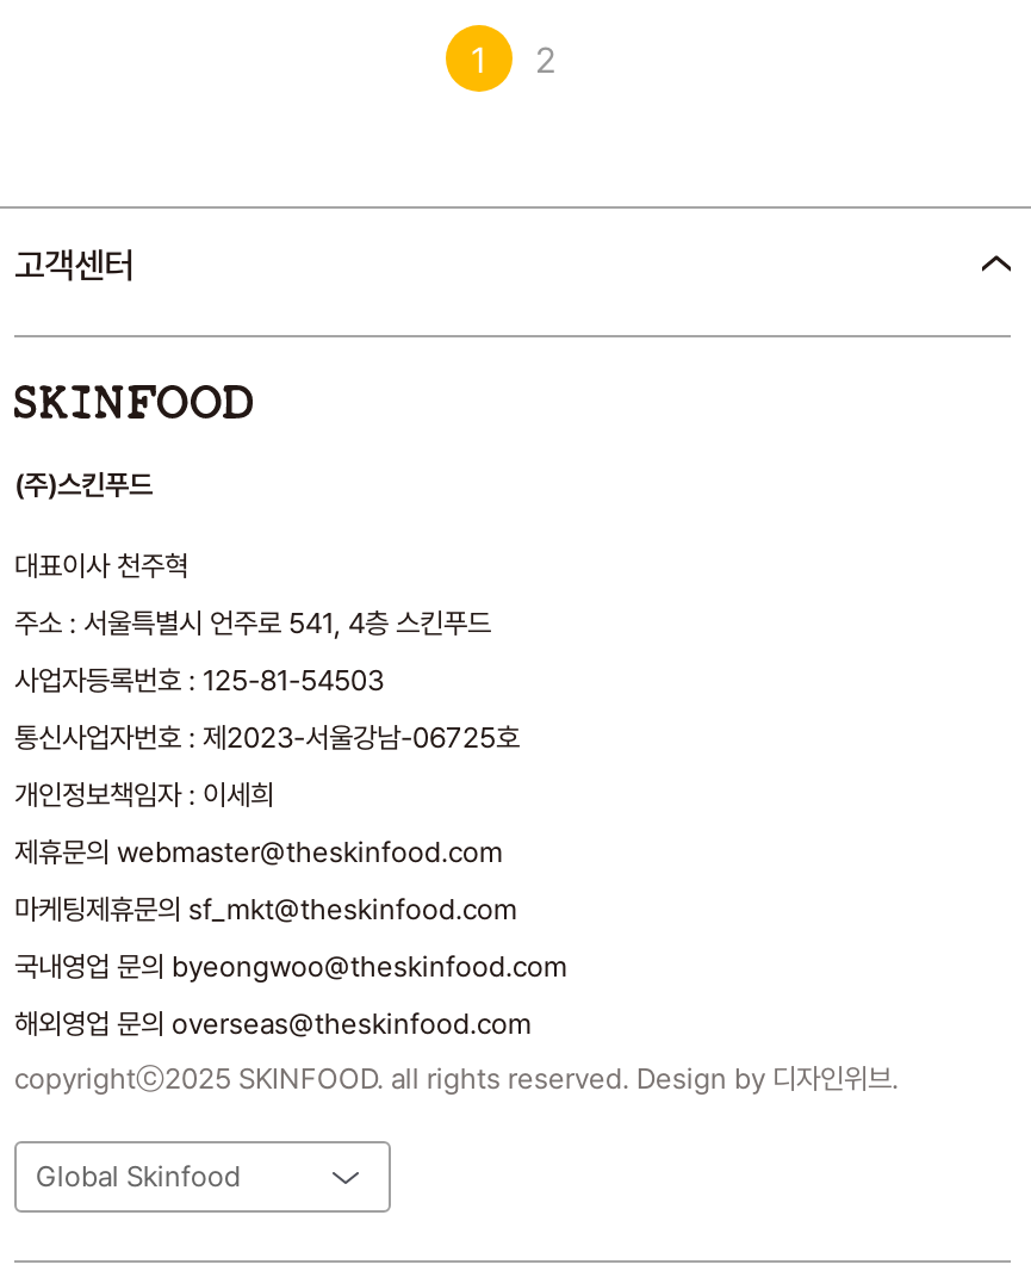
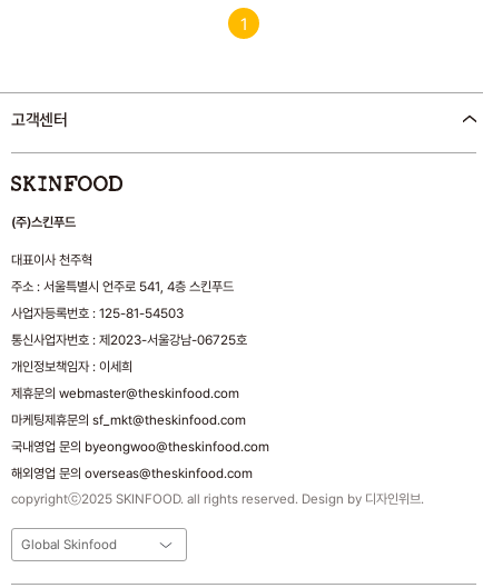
[535,39,557,82] 2 -> none

